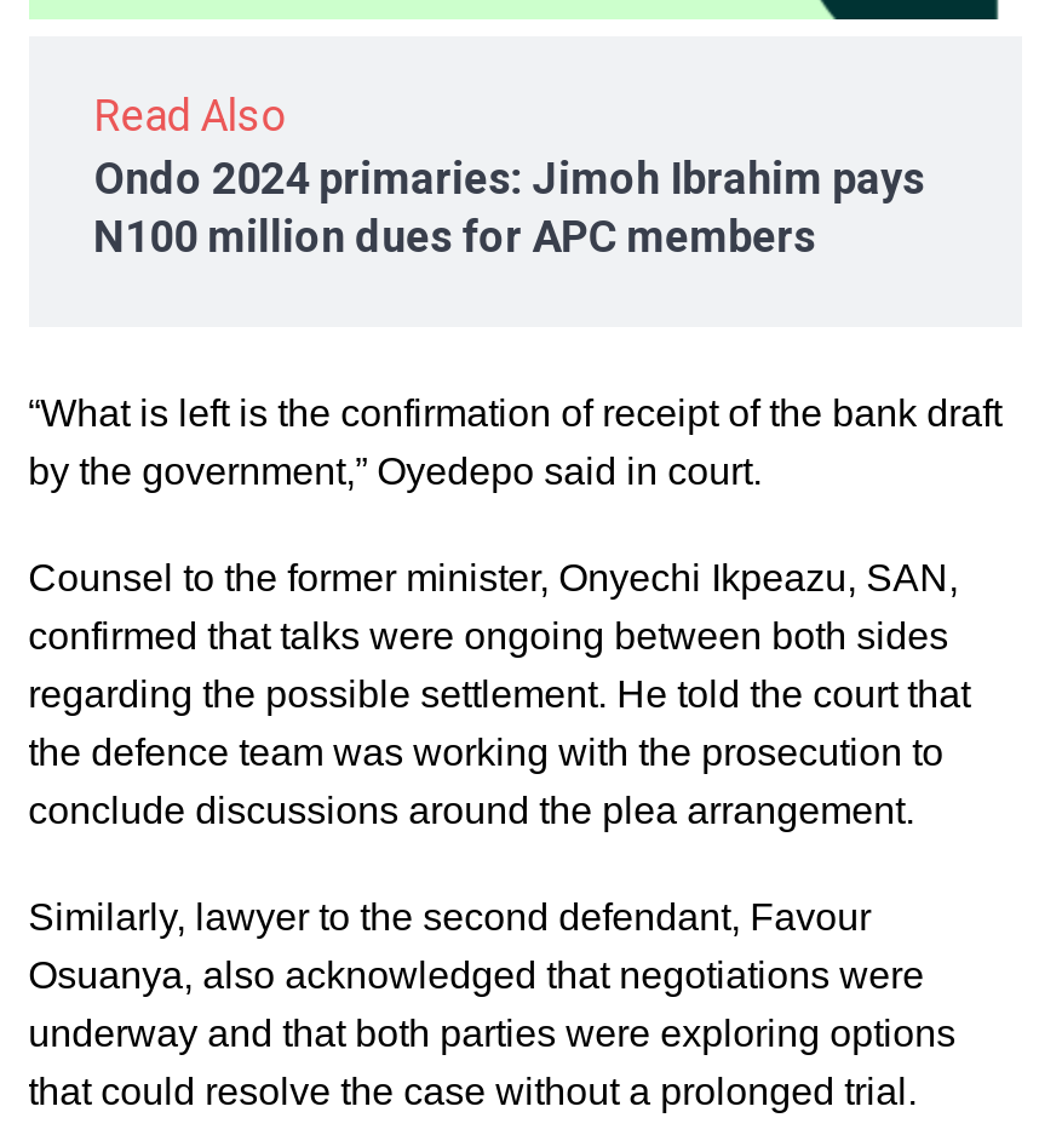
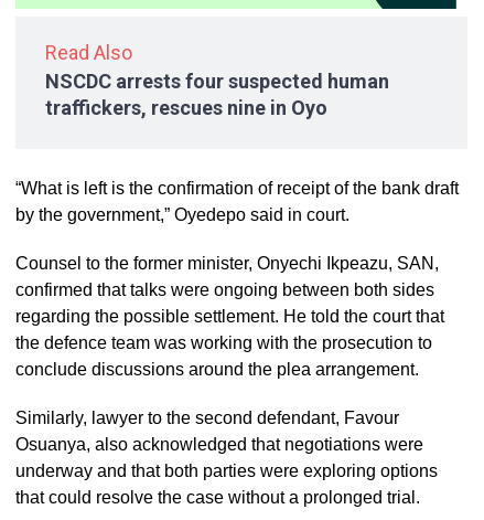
[94,153,924,262] Ondo 2024 primaries: Jimoh Ibrahim pays | N100 million dues for APC members -> [45,70,389,120] NSCDC arrests four suspected human | traffickers, rescues nine in Oyo

